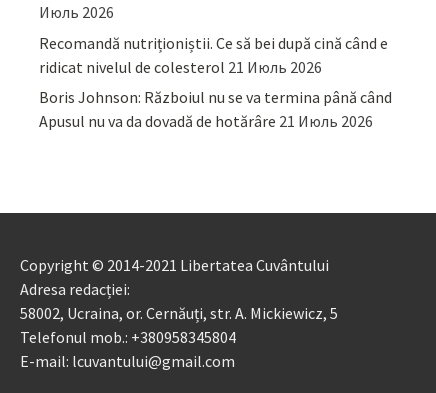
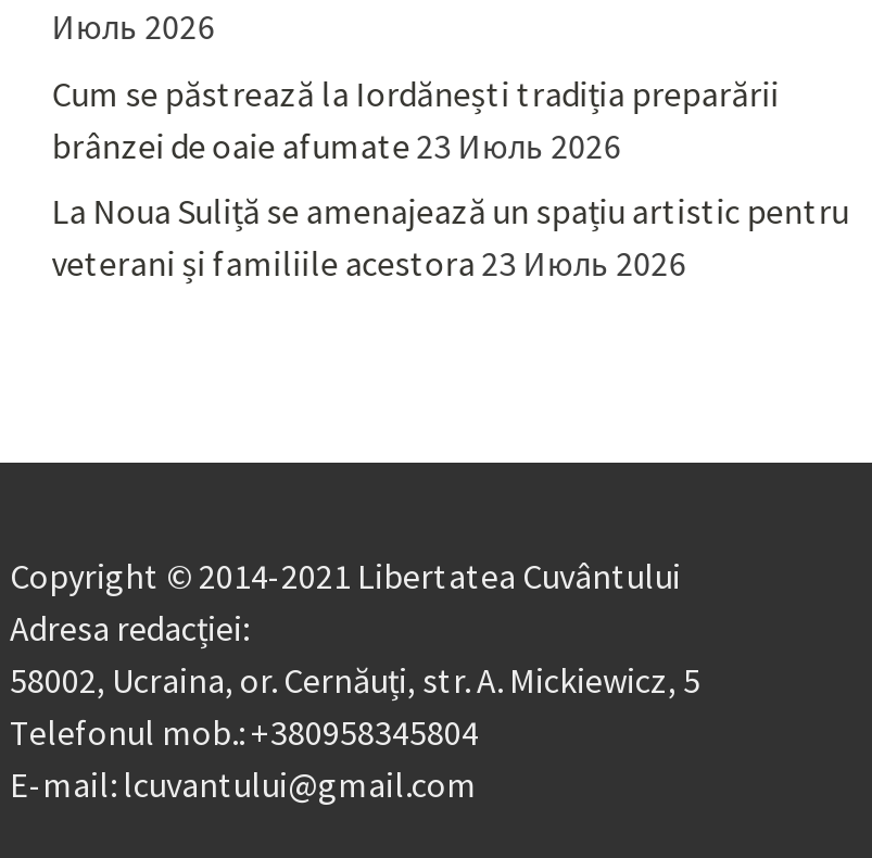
[39,33,388,77] Recomandă nutriționiștii. Ce să bei după cină când e | ridicat nivelul de colesterol 21 Июль 2026 -> [51,71,779,167] Cum se păstrează la Iordănești tradiția preparării | brânzei de oaie afumate 23 Июль 2026
[39,87,392,131] Boris Johnson: Războiul nu se va termina până când | Apusul nu va da dovadă de hotărâre 21 Июль 2026 -> [51,189,849,285] La Noua Suliță se amenajează un spațiu artistic pentru | veterani și familiile acestora 23 Июль 2026

